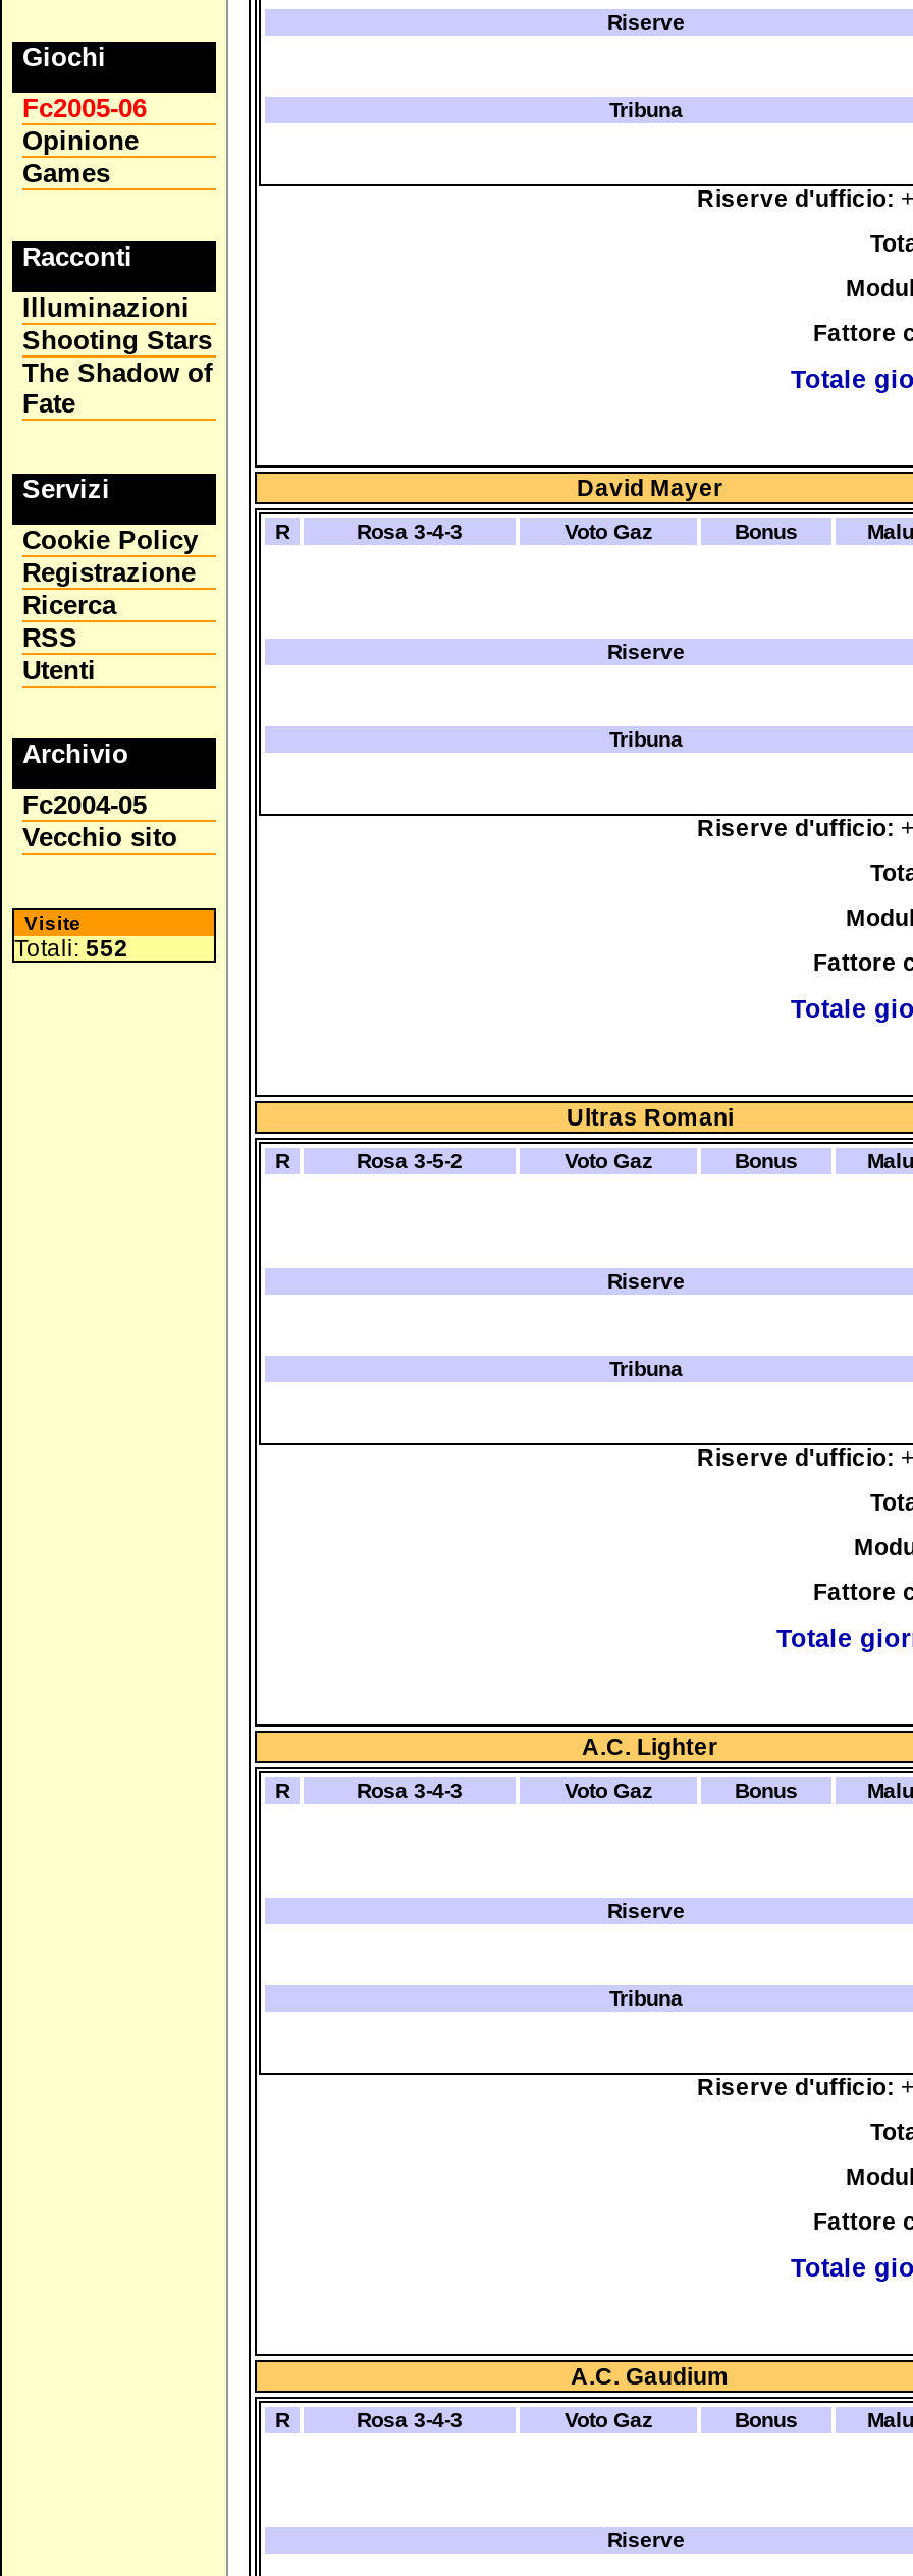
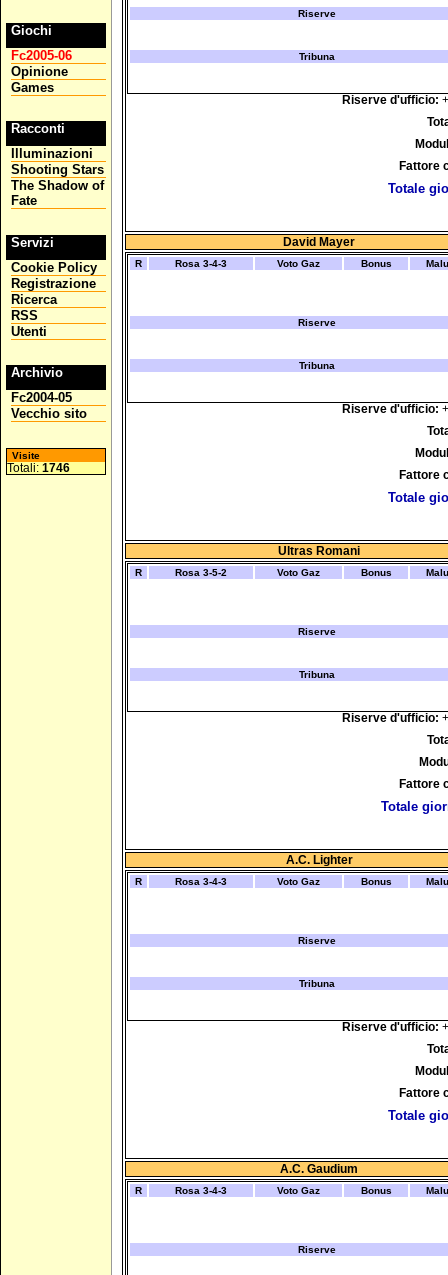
[14,936,128,961] Totali: 552 -> [7,462,70,474] Totali: 1746

